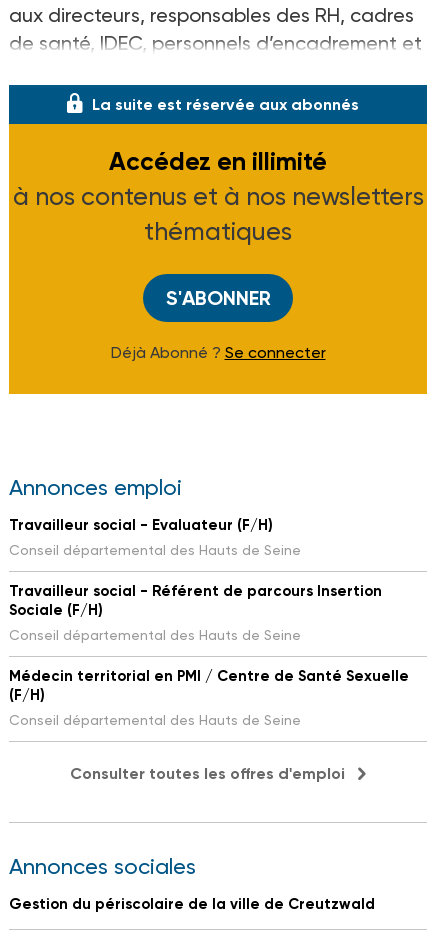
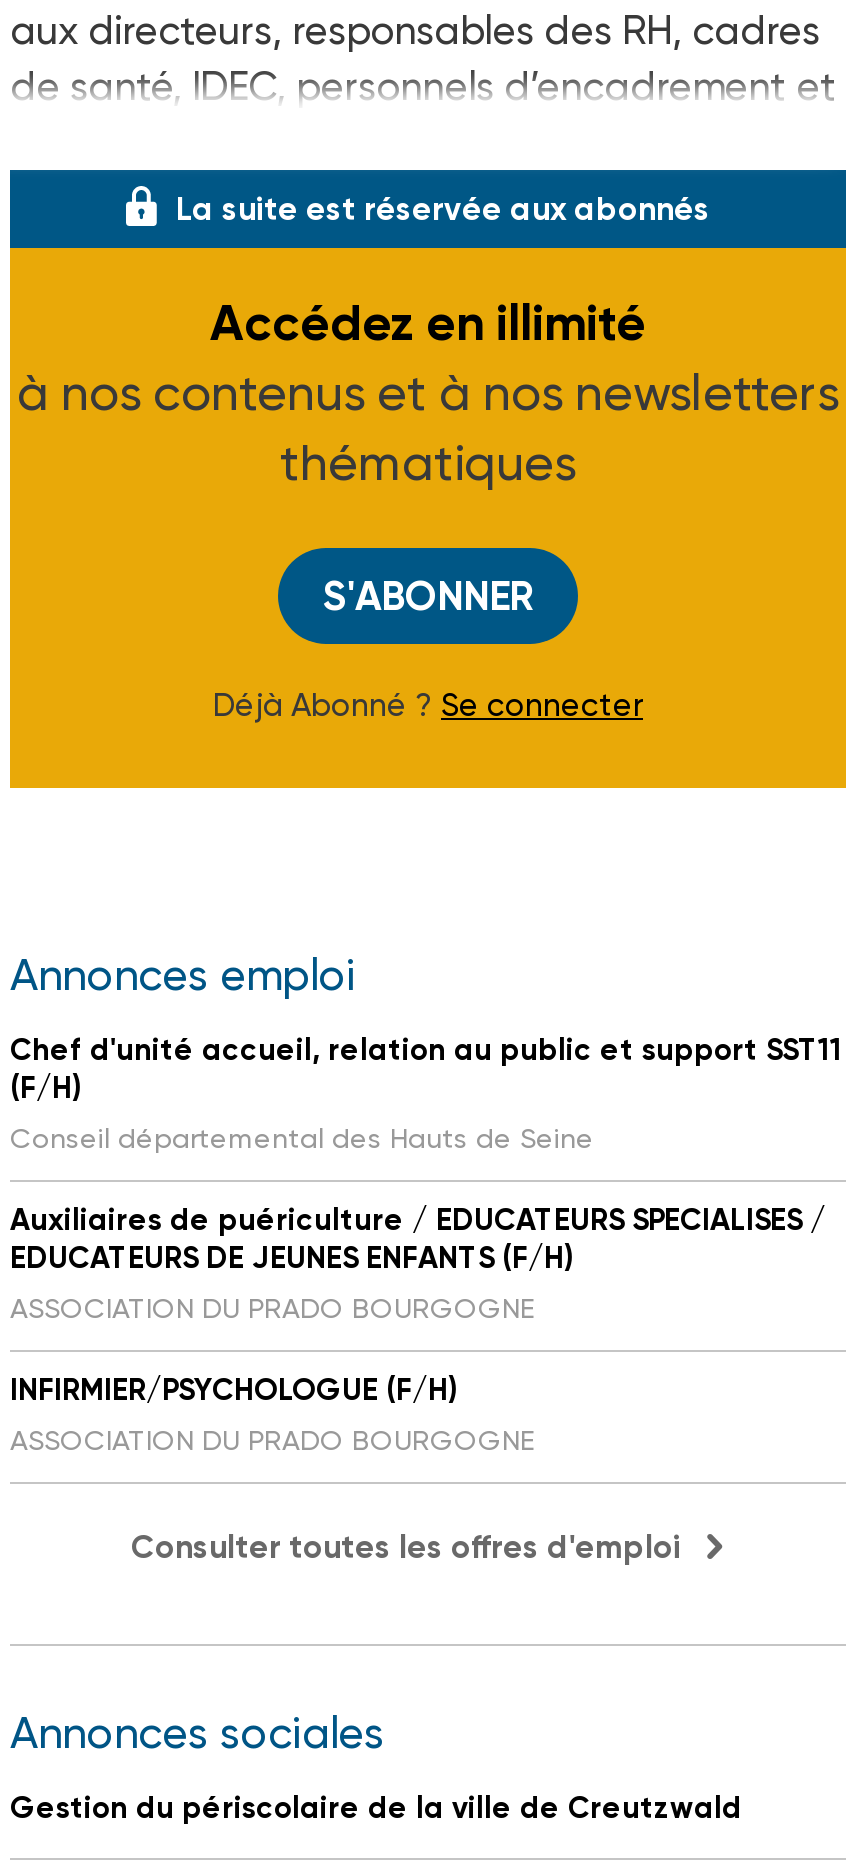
[9,516,409,685] Travailleur social - Evaluateur (F/H) | Conseil départemental des Hauts de Seine | Travailleur social - Référent de parcours Insertion | Sociale (F/H) | Conseil départemental des Hauts de Seine | Médecin territorial en PMI / Centre de Santé Sexuelle -> [10,1032,842,1068] Chef d'unité accueil, relation au public et support SST11
moved [9,686,301,728] -> [10,1070,594,1154]: (F/H) | Conseil départemental des Hauts de Seine
none -> [10,1202,826,1456] Auxiliaires de puériculture / EDUCATEURS SPECIALISES / | EDUCATEURS DE JEUNES ENFANTS (F/H) | ASSOCIATION DU PRADO BOURGOGNE | INFIRMIER/PSYCHOLOGUE (F/H) | ASSOCIATION DU PRADO BOURGOGNE

